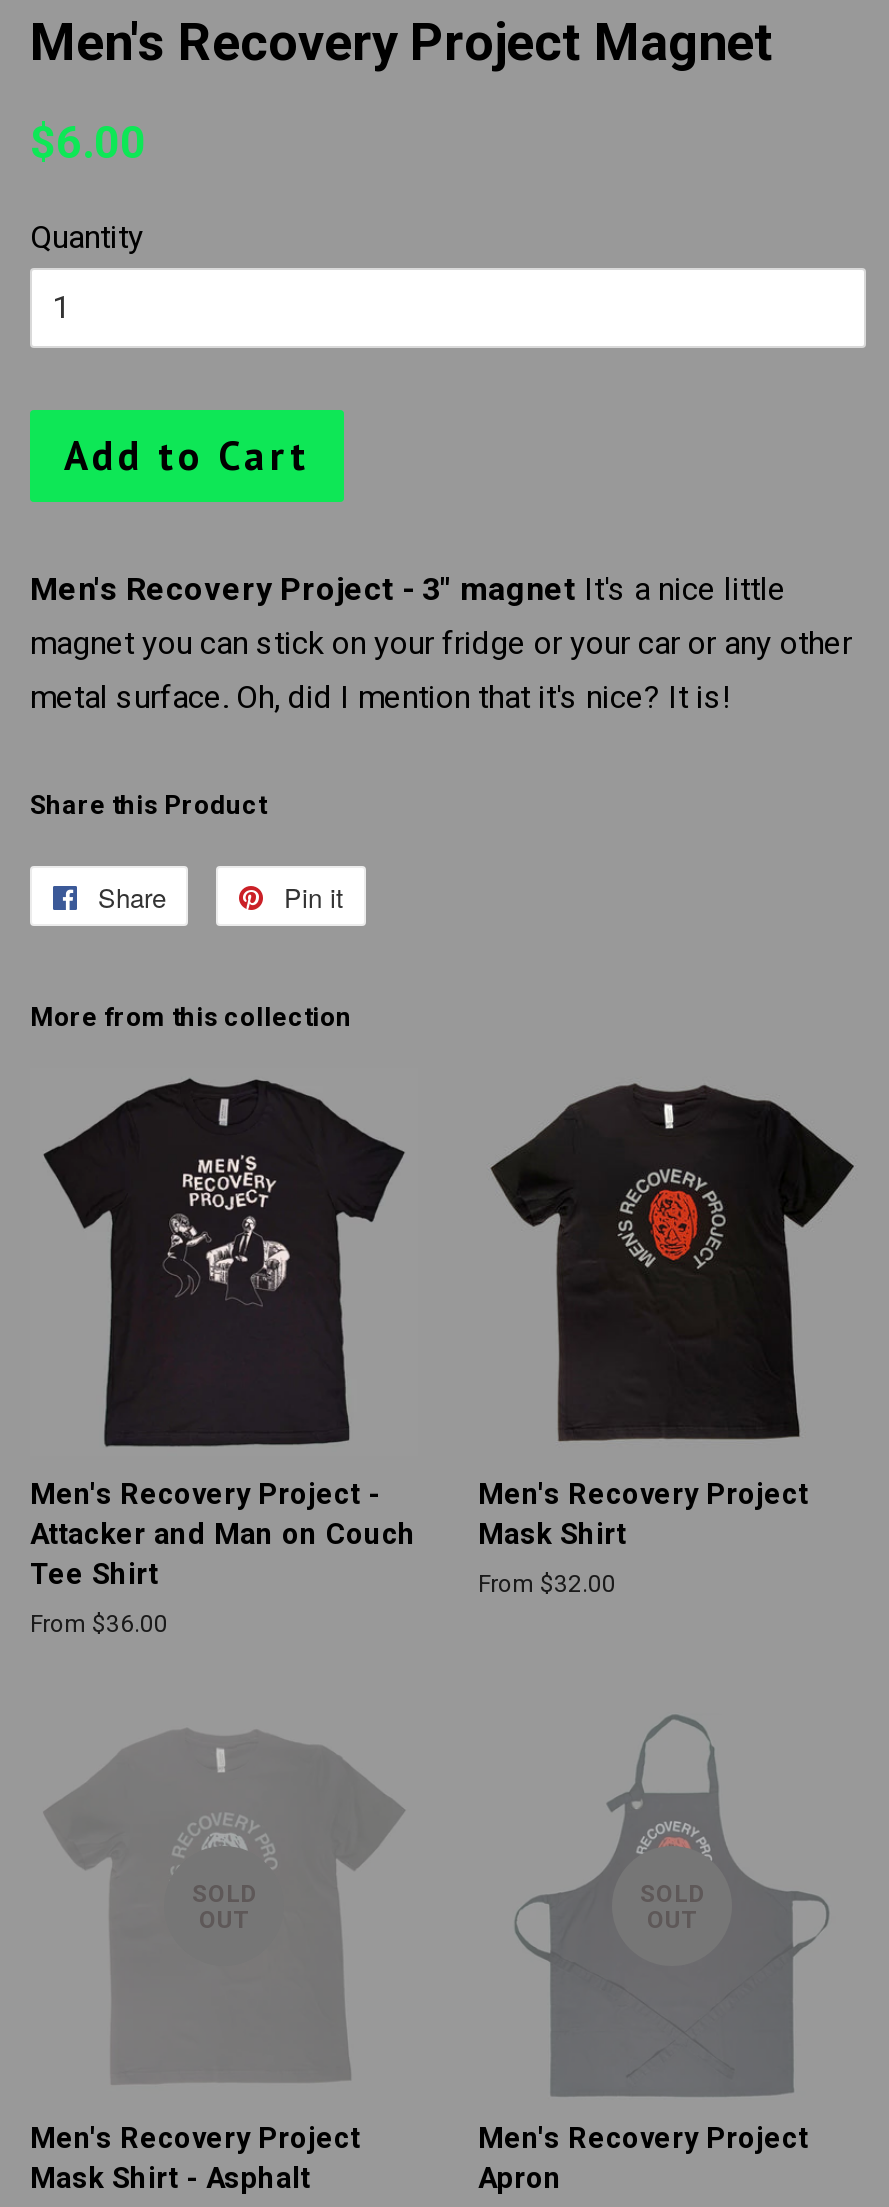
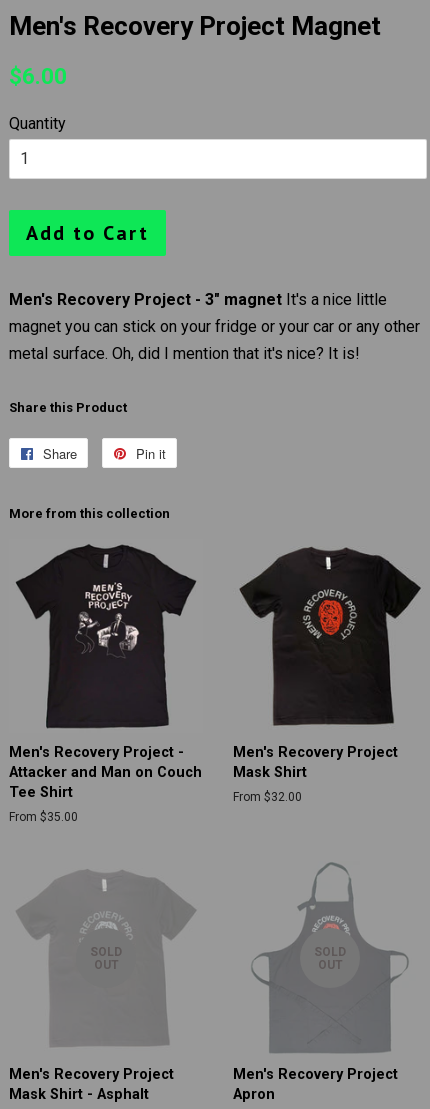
[30,1609,168,1637] From $36.00 -> [9,809,78,823] From $35.00

